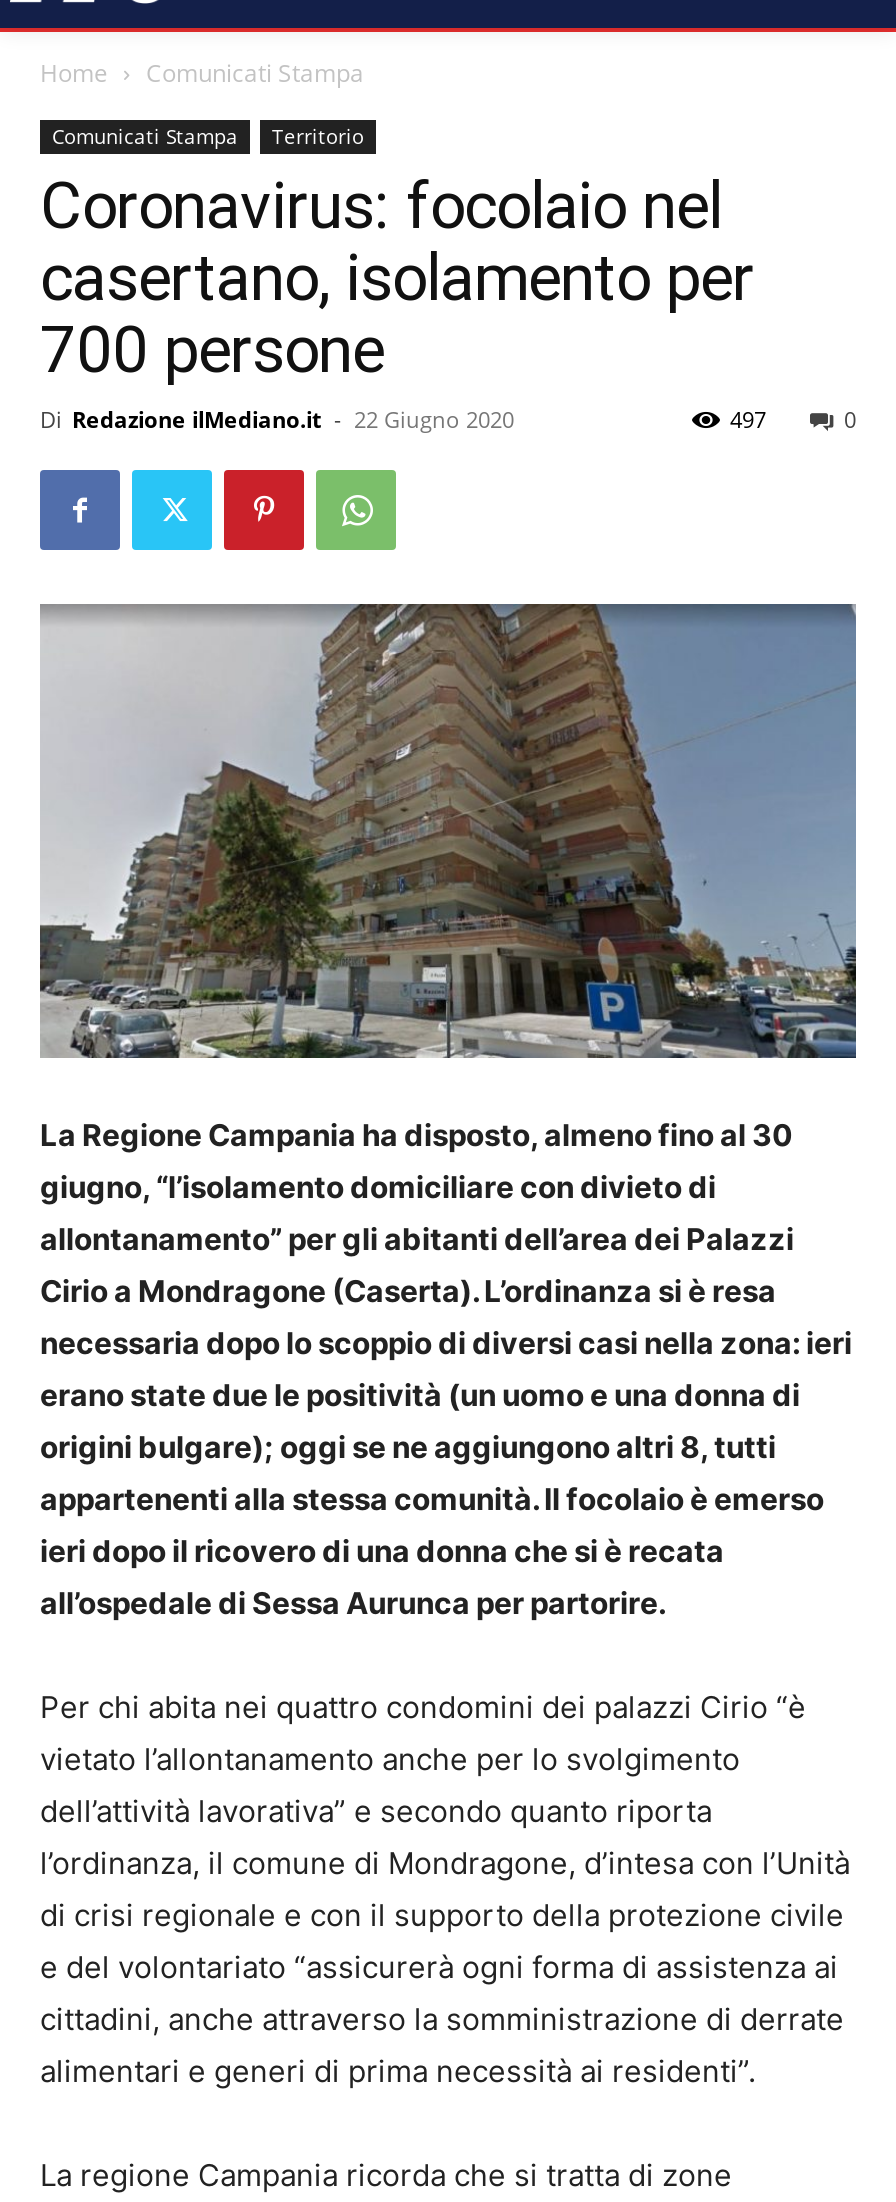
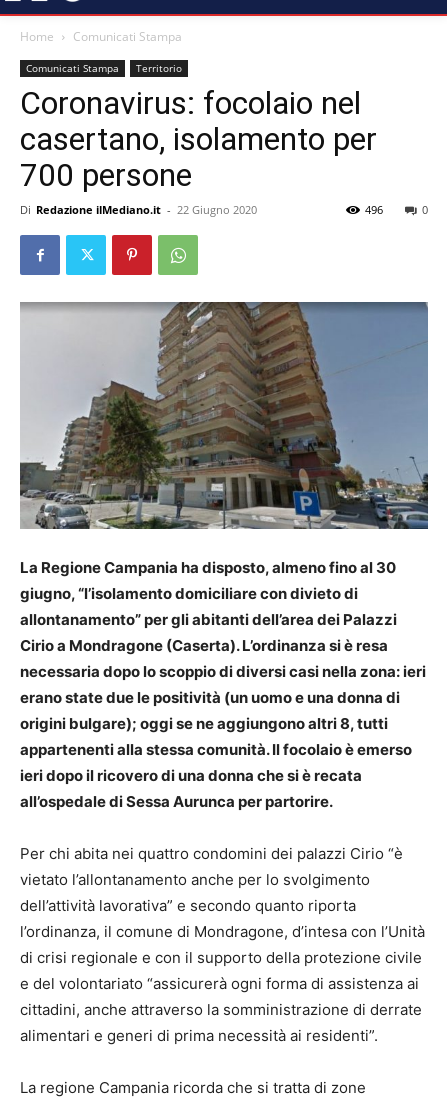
[730,404,766,434] 497 -> [365,202,383,217] 496

